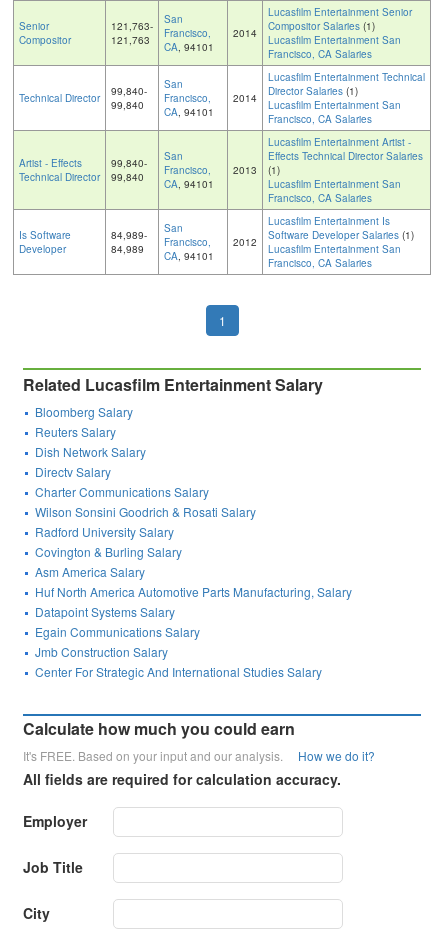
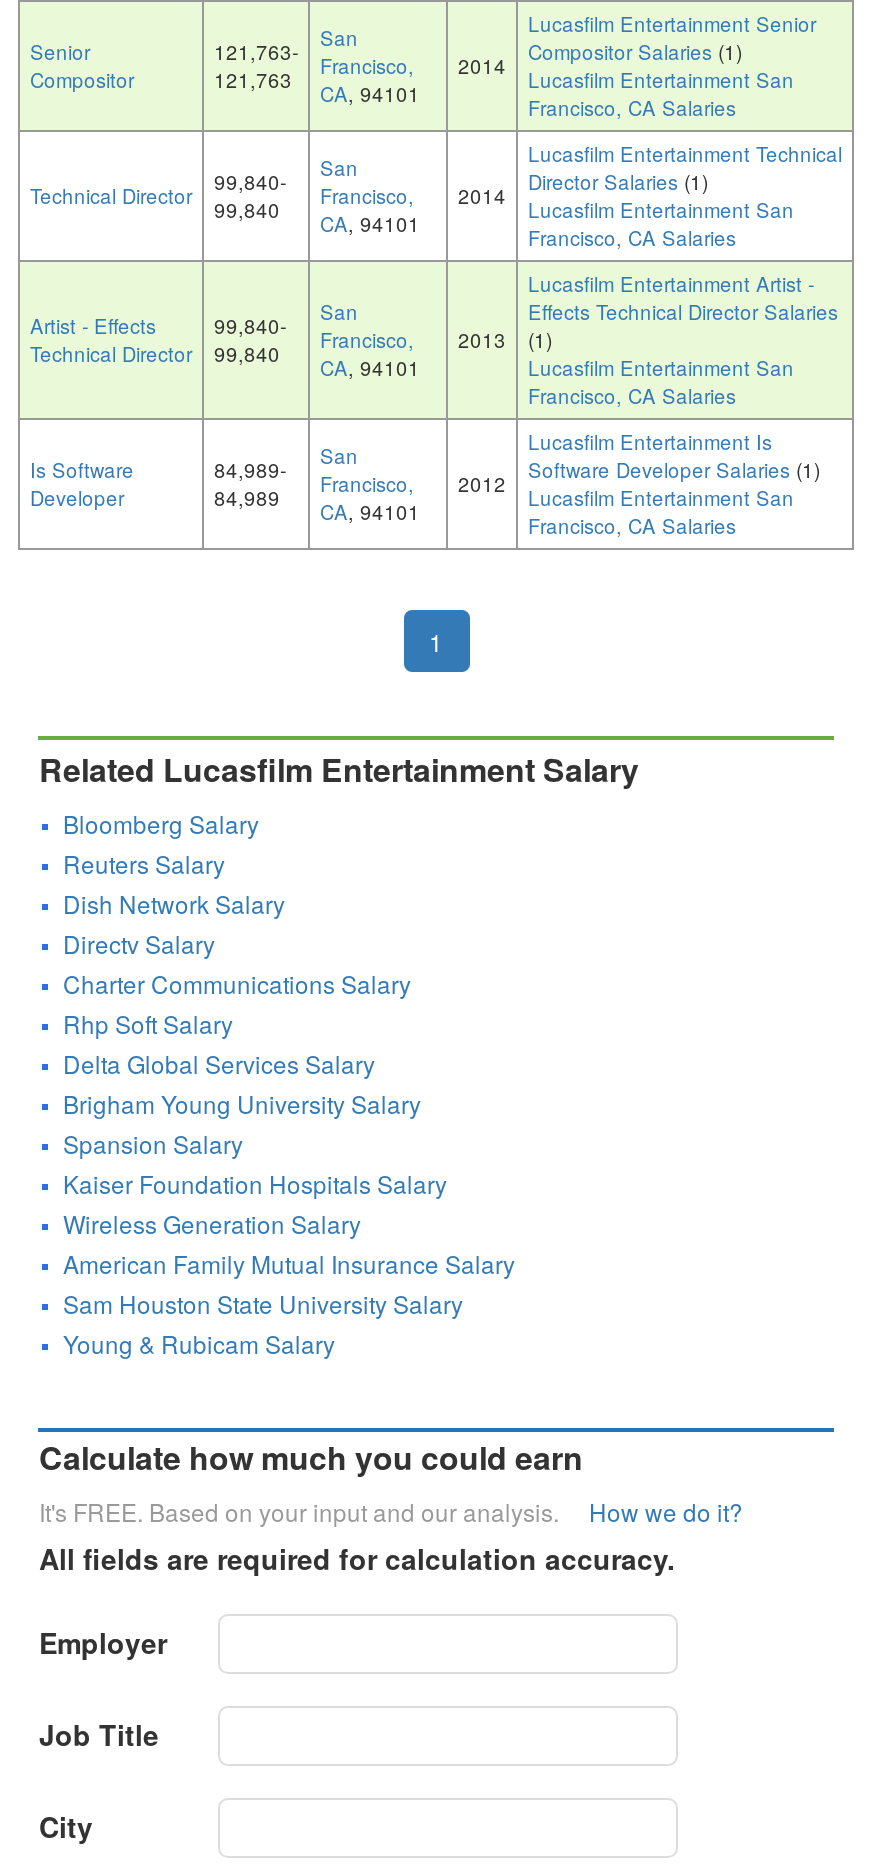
[35,503,352,680] Wilson Sonsini Goodrich & Rosati Salary | Radford University Salary | Covington & Burling Salary | Asm America Salary | Huf North America Automotive Parts Manufacturing, Salary | Datapoint Systems Salary | Egain Communications Salary | Jmb Construction Salary | Center For Strategic And International Studies Salary -> [63,1006,515,1360] Rhp Soft Salary | Delta Global Services Salary | Brigham Young University Salary | Spansion Salary | Kaiser Foundation Hospitals Salary | Wireless Generation Salary | American Family Mutual Insurance Salary | Sam Houston State University Salary | Young & Rubicam Salary

